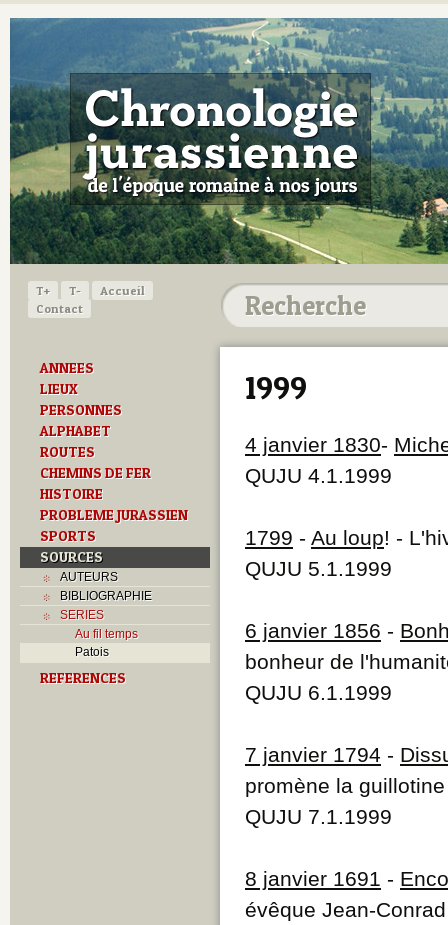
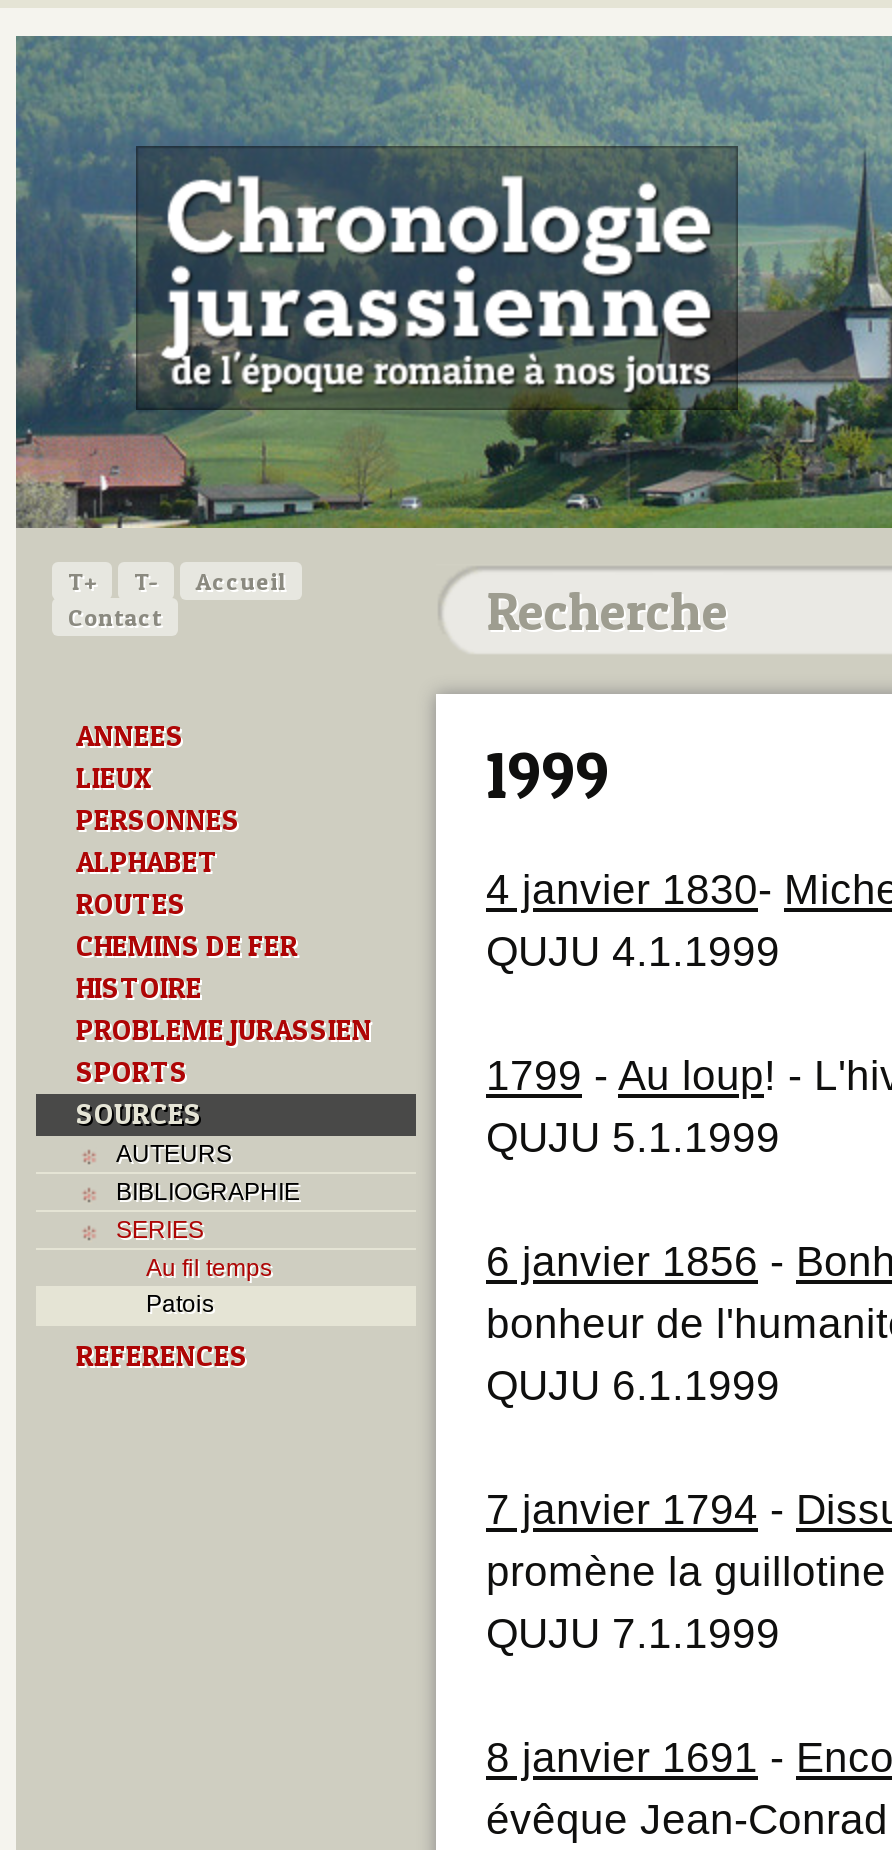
[9,18,445,265] [image] -> [14,36,886,530] [image]

